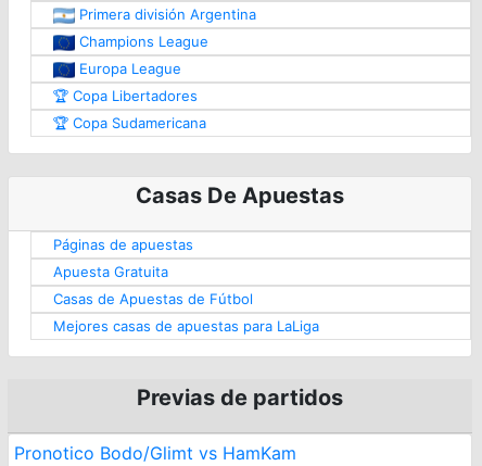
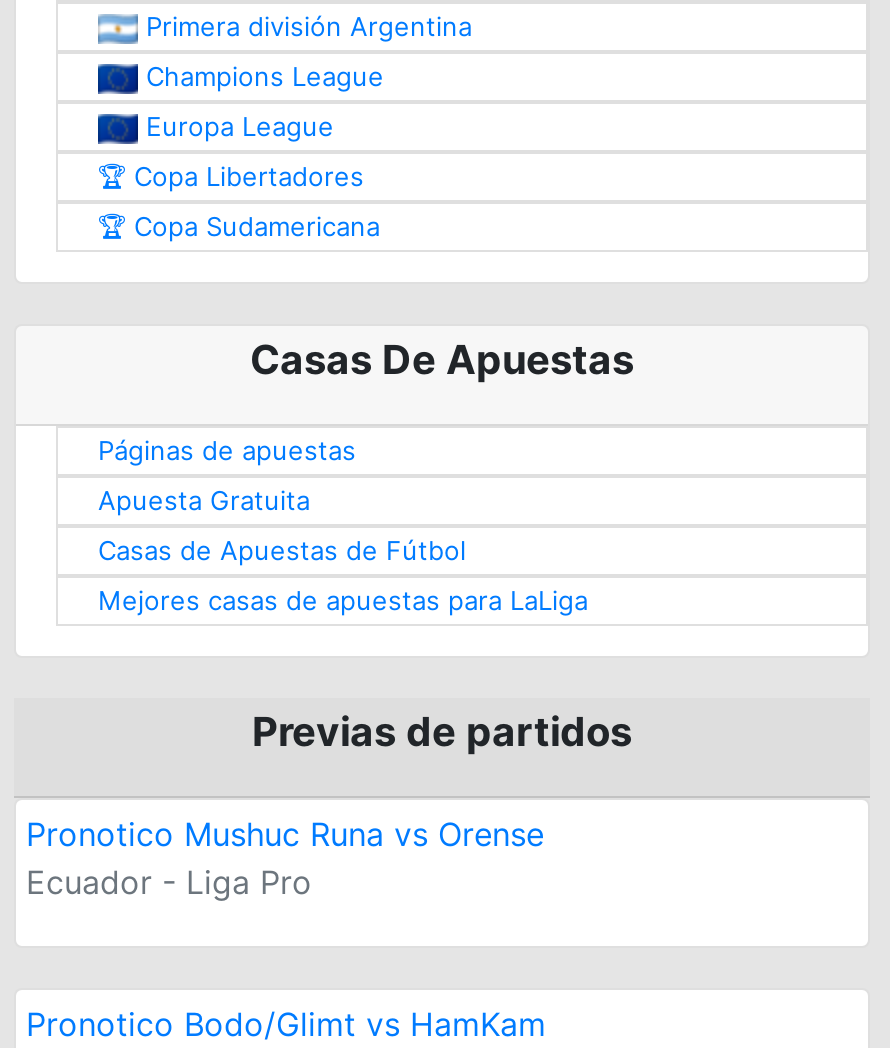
none -> [26,814,544,902] Pronotico Mushuc Runa vs Orense | Ecuador - Liga Pro

